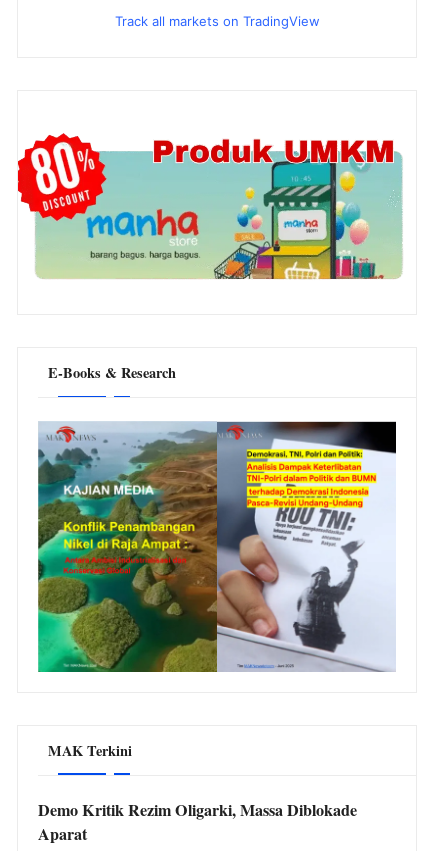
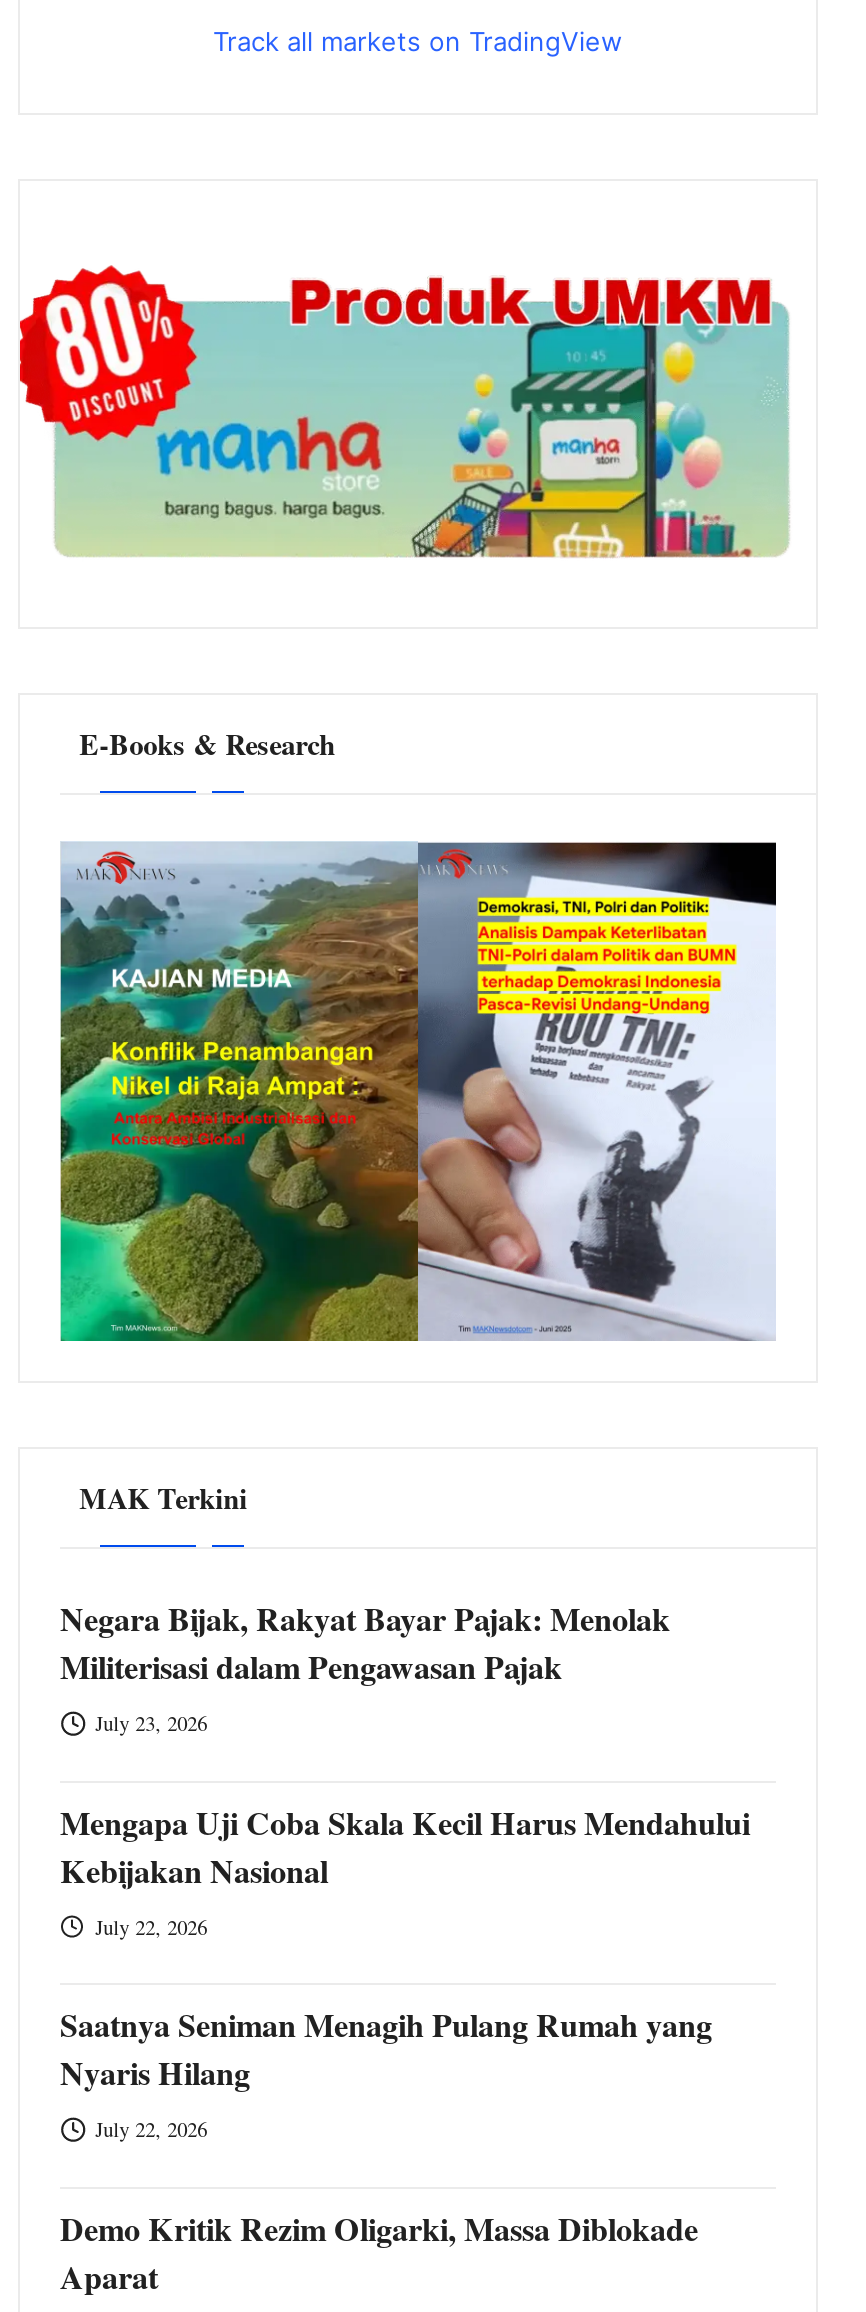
none -> [60,1595,750,2144] Negara Bijak, Rakyat Bayar Pajak: Menolak | Militerisasi dalam Pengawasan Pajak | July 23, 2026 | Mengapa Uji Coba Skala Kecil Harus Mendahului | Kebijakan Nasional | July 22, 2026 | Saatnya Seniman Menagih Pulang Rumah yang | Nyaris Hilang | July 22, 2026

